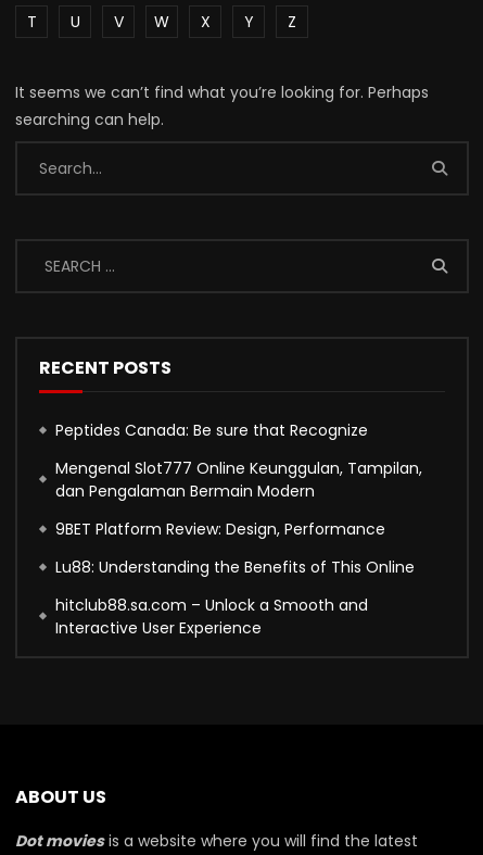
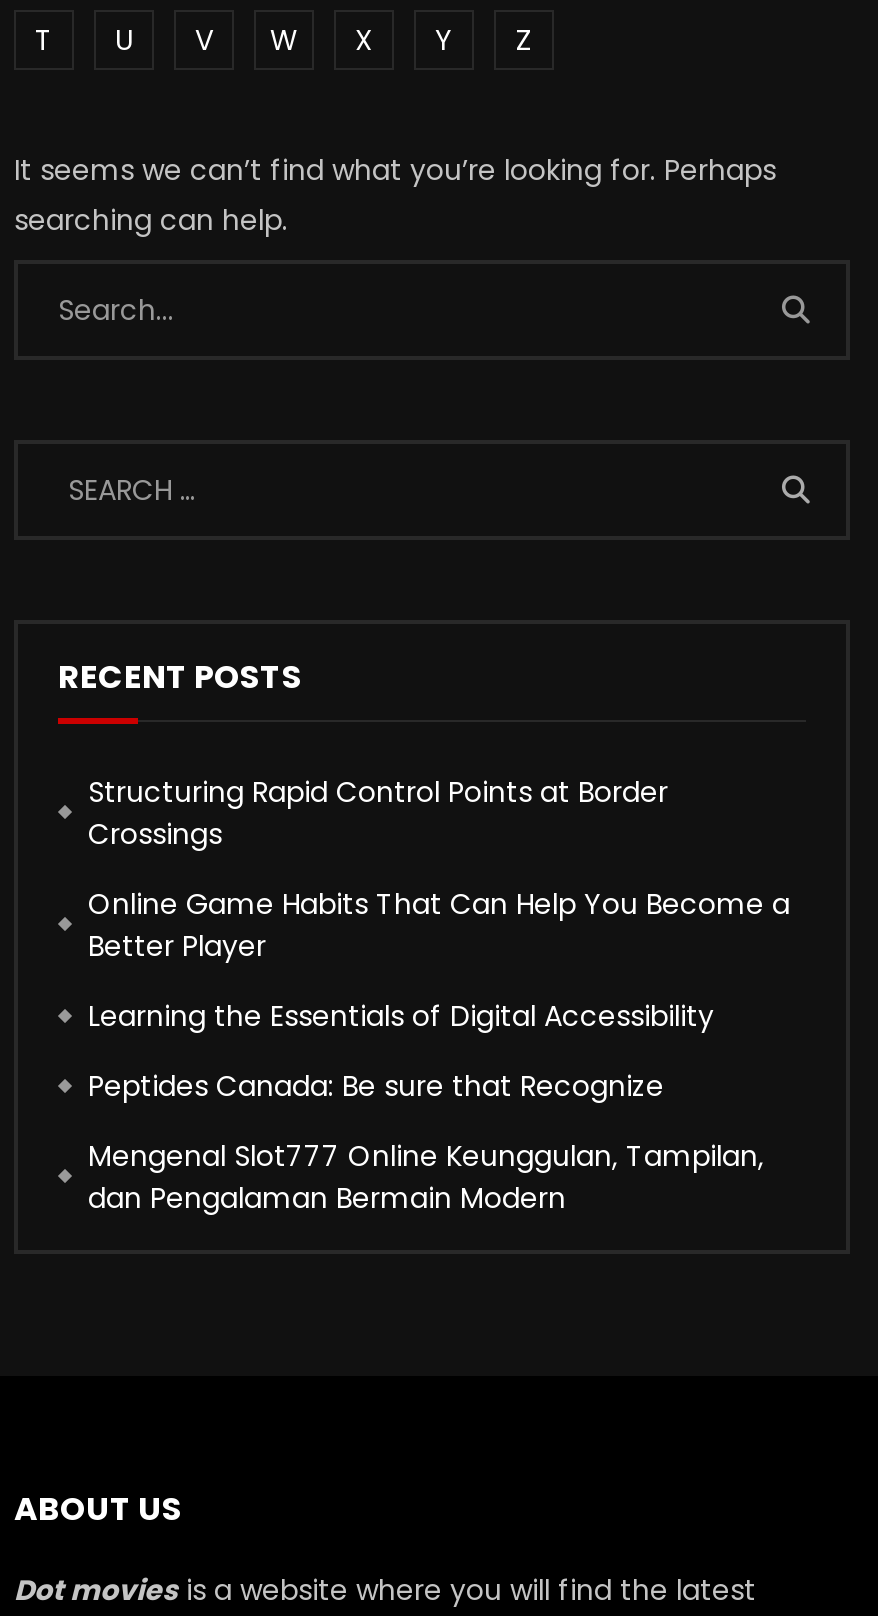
none -> [88,772,790,1036] Structuring Rapid Control Points at Border | Crossings | Online Game Habits That Can Help You Become a | Better Player | Learning the Essentials of Digital Accessibility
moved [55,419,422,502] -> [88,1066,764,1218]: Peptides Canada: Be sure that Recognize | Mengenal Slot777 Online Keunggulan, Tampilan, | dan Pengalaman Bermain Modern
[55,518,415,639] 9BET Platform Review: Design, Performance | Lu88: Understanding the Benefits of This Online | hitclub88.sa.com – Unlock a Smooth and | Interactive User Experience -> none

